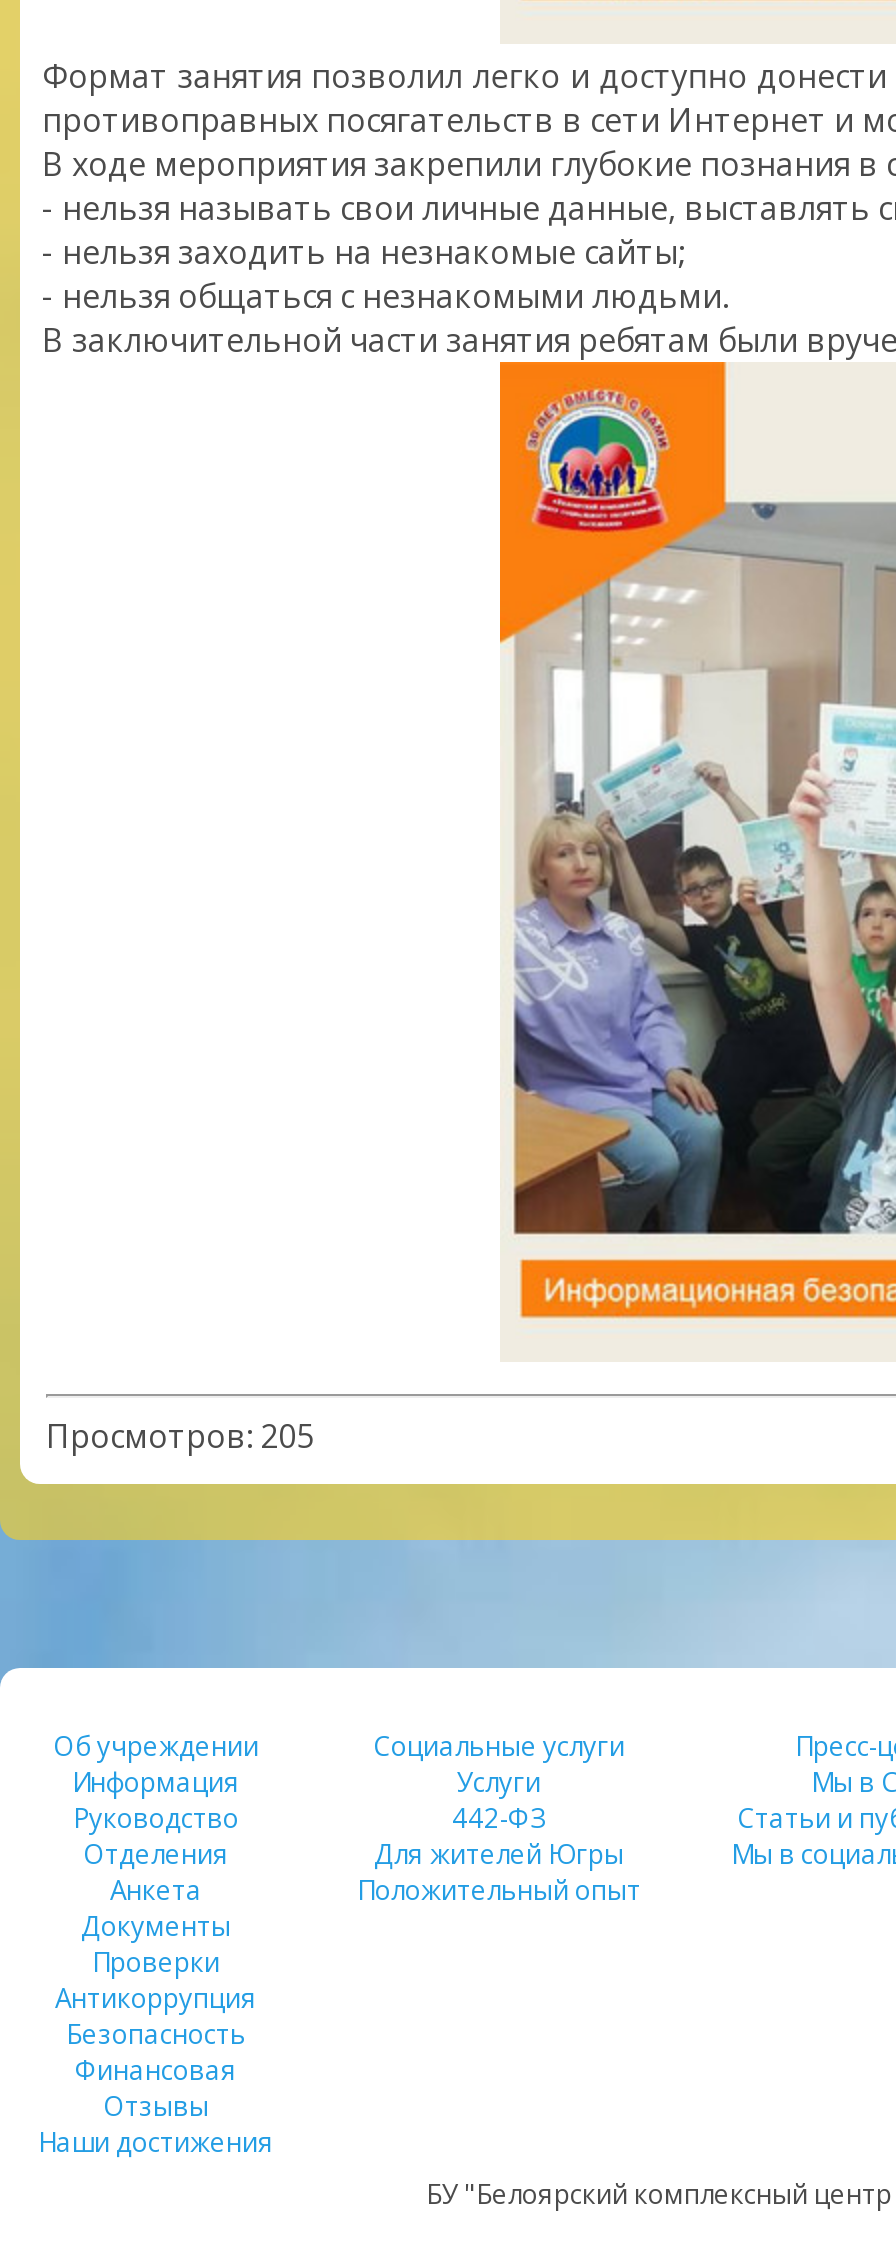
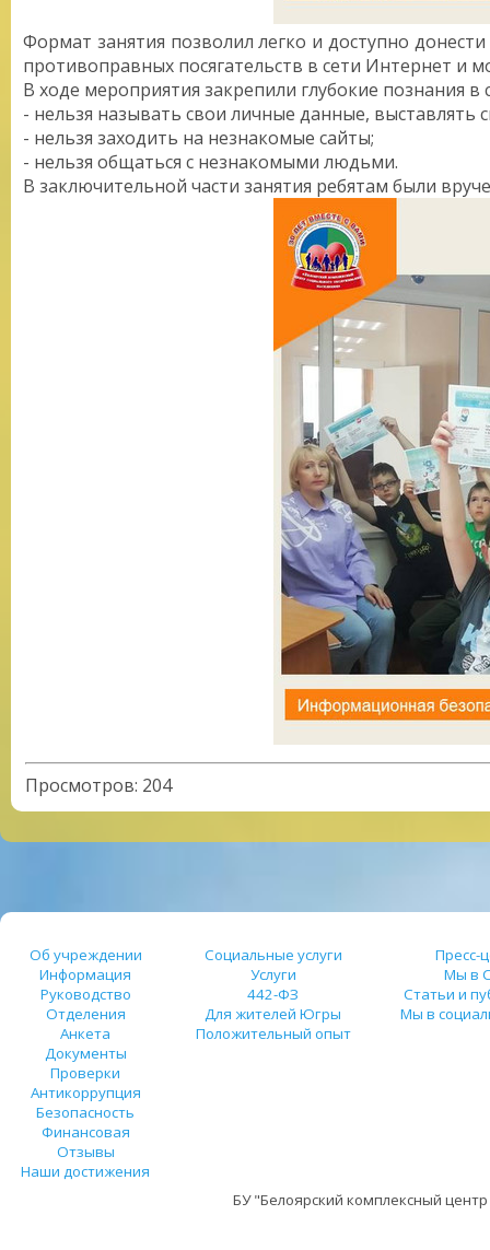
[46,1414,314,1458] Просмотров: 205 -> [25,773,172,797] Просмотров: 204

